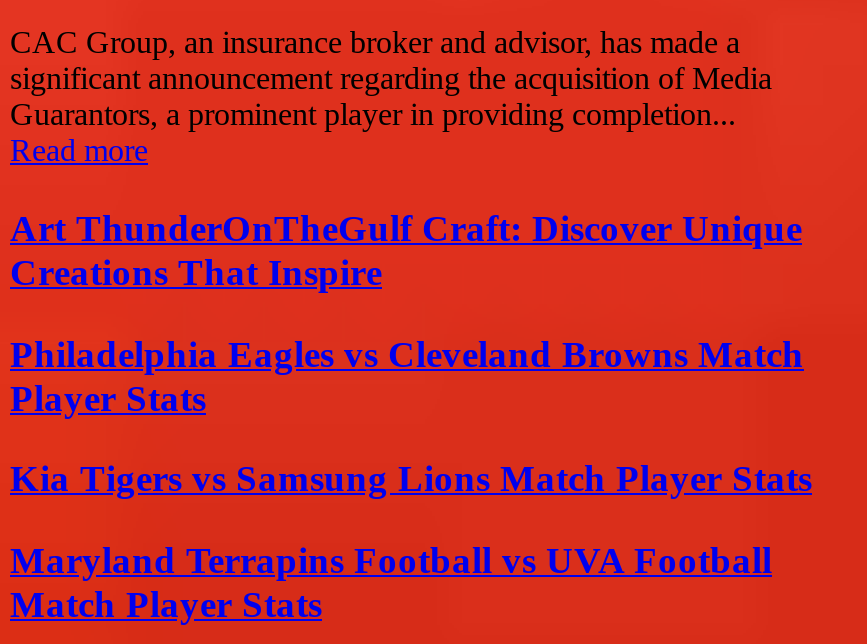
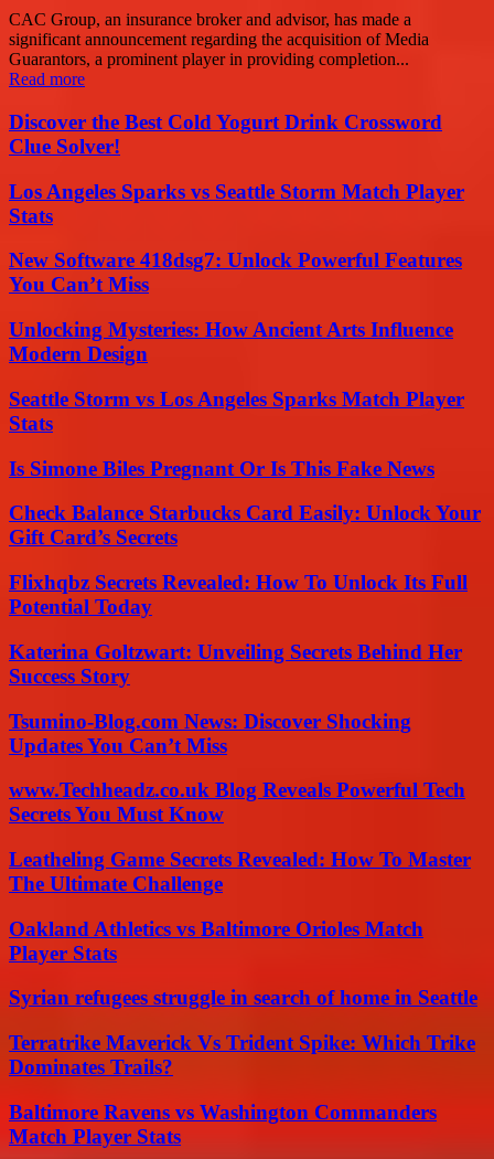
[10,207,804,375] Art ThunderOnTheGulf Craft: Discover Unique | Creations That Inspire | Philadelphia Eagles vs Cleveland Browns Match -> [9,110,481,940] Discover the Best Cold Yogurt Drink Crossword | Clue Solver! | Los Angeles Sparks vs Seattle Storm Match Player | Stats | New Software 418dsg7: Unlock Powerful Features | You Can’t Miss | Unlocking Mysteries: How Ancient Arts Influence | Modern Design | Seattle Storm vs Los Angeles Sparks Match Player | Stats | Is Simone Biles Pregnant Or Is This Fake News | Check Balance Starbucks Card Easily: Unlock Your | Gift Card’s Secrets | Flixhqbz Secrets Revealed: How To Unlock Its Full | Potential Today | Katerina Goltzwart: Unveiling Secrets Behind Her | Success Story | Tsumino-Blog.com News: Discover Shocking | Updates You Can’t Miss | www.Techheadz.co.uk Blog Reveals Powerful Tech | Secrets You Must Know | Leatheling Game Secrets Revealed: How To Master | The Ultimate Challenge | Oakland Athletics vs Baltimore Orioles Match
[10,458,812,581] Kia Tigers vs Samsung Lions Match Player Stats | Maryland Terrapins Football vs UVA Football -> [9,986,477,1123] Syrian refugees struggle in search of home in Seattle | Terratrike Maverick Vs Trident Spike: Which Trike | Dominates Trails? | Baltimore Ravens vs Washington Commanders

